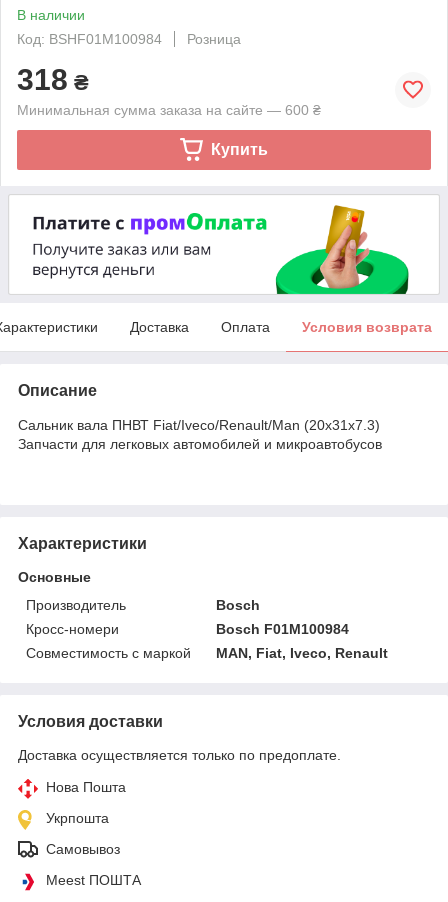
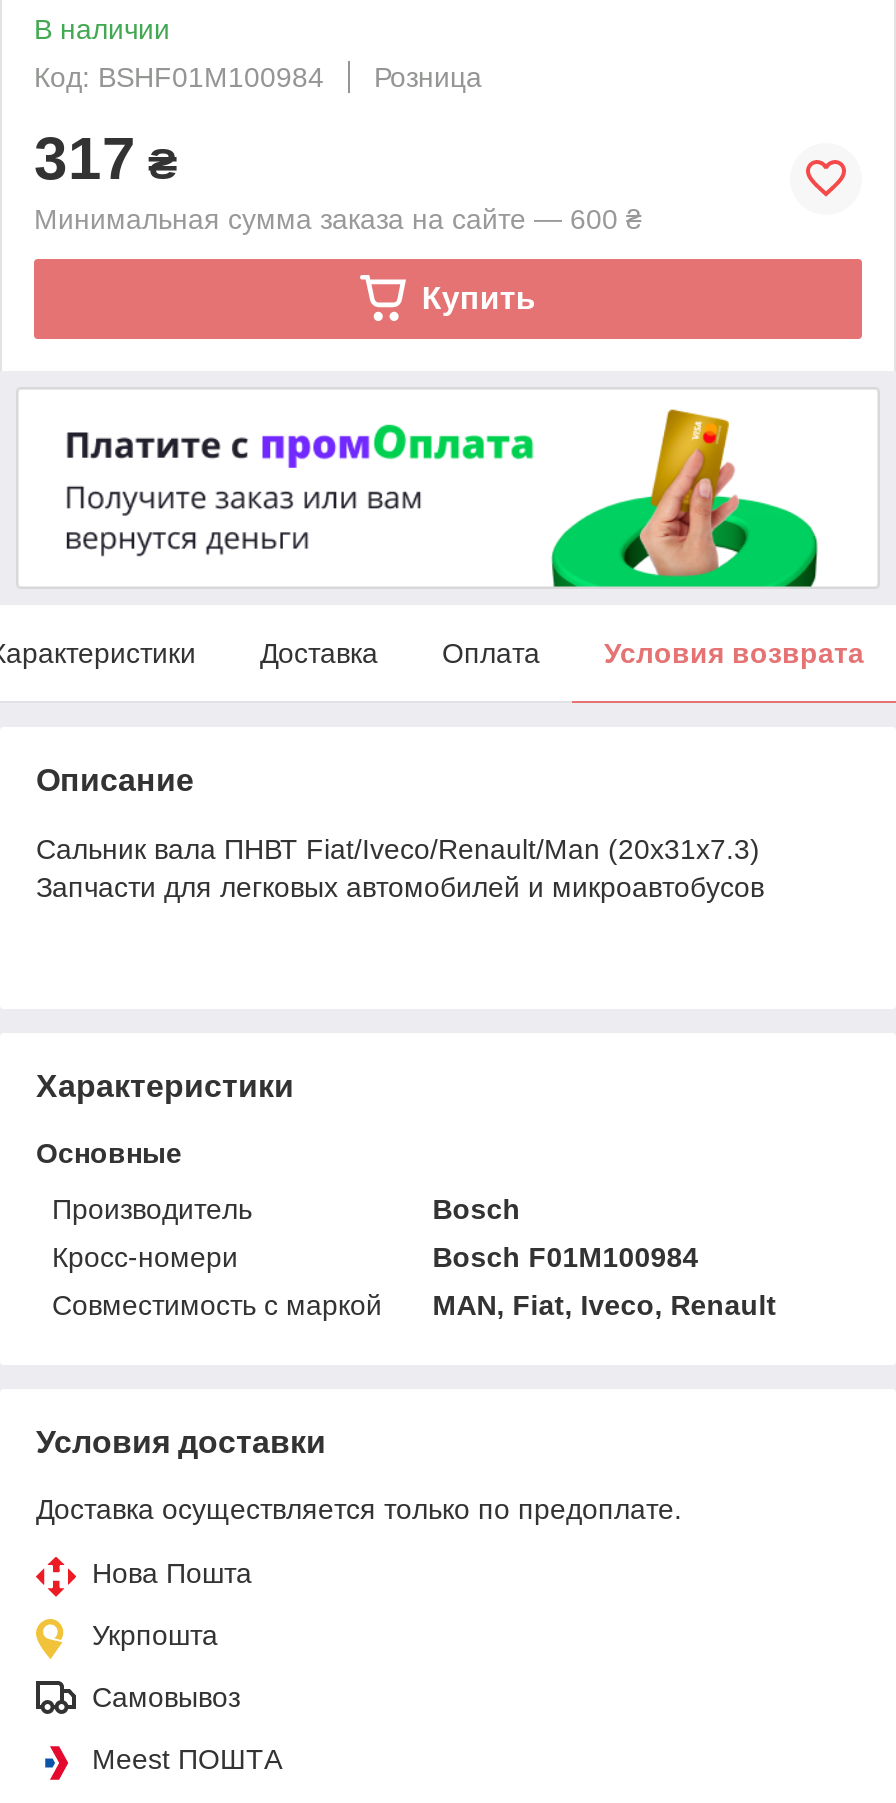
[17,63,89,96] 318 ₴ -> [34,125,178,191] 317 ₴

